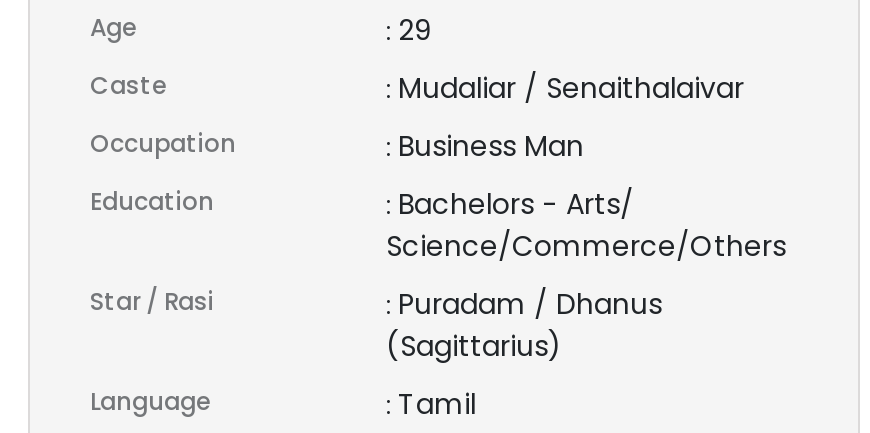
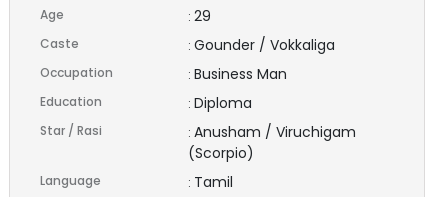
[386,68,744,108] : Mudaliar / Senaithalaivar -> [188,35,335,55] : Gounder / Vokkaliga
[386,184,786,266] : Bachelors - Arts/ | Science/Commerce/Others -> [188,93,252,113] : Diploma
[386,284,662,366] : Puradam / Dhanus | (Sagittarius) -> [188,122,356,163] : Anusham / Viruchigam | (Scorpio)

